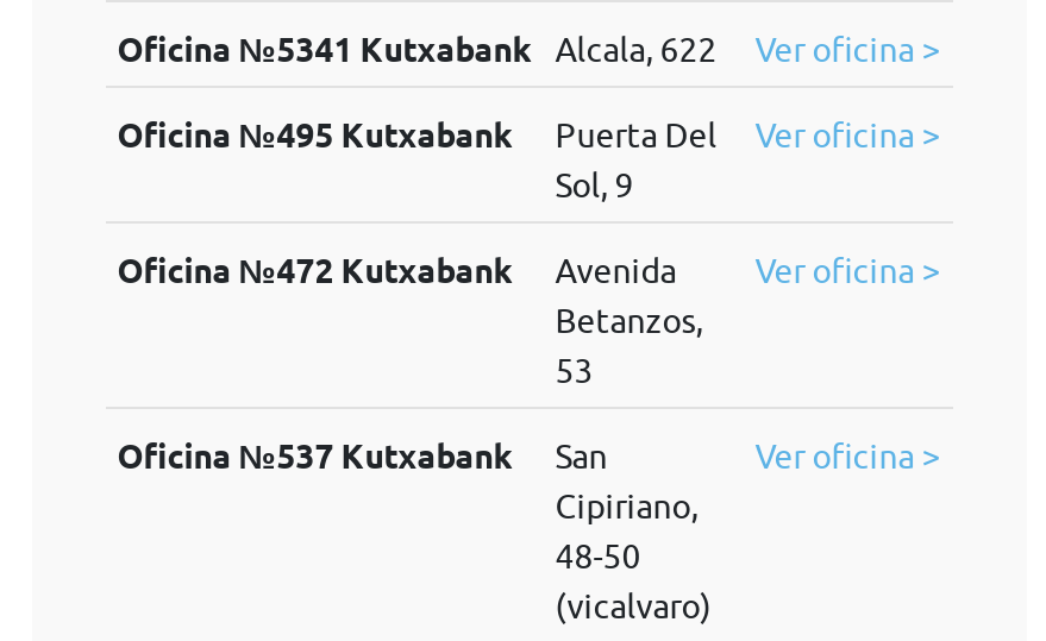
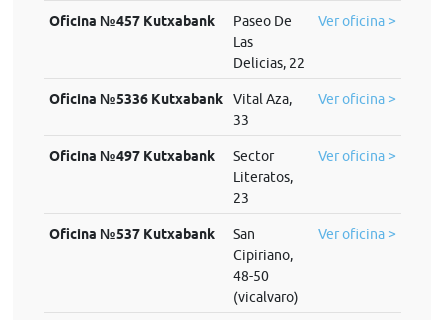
[117,31,717,69] Oficina №5341 Kutxabank | Alcala, 622 -> [49,13,305,71] Oficina №457 Kutxabank | Paseo De | Las | Delicias, 22
[117,117,717,205] Oficina №495 Kutxabank | Puerta Del | Sol, 9 -> [49,91,292,128] Oficina №5336 Kutxabank | Vital Aza, | 33
[117,252,703,390] Oficina №472 Kutxabank | Avenida | Betanzos, | 53 -> [49,148,293,206] Oficina №497 Kutxabank | Sector | Literatos, | 23

